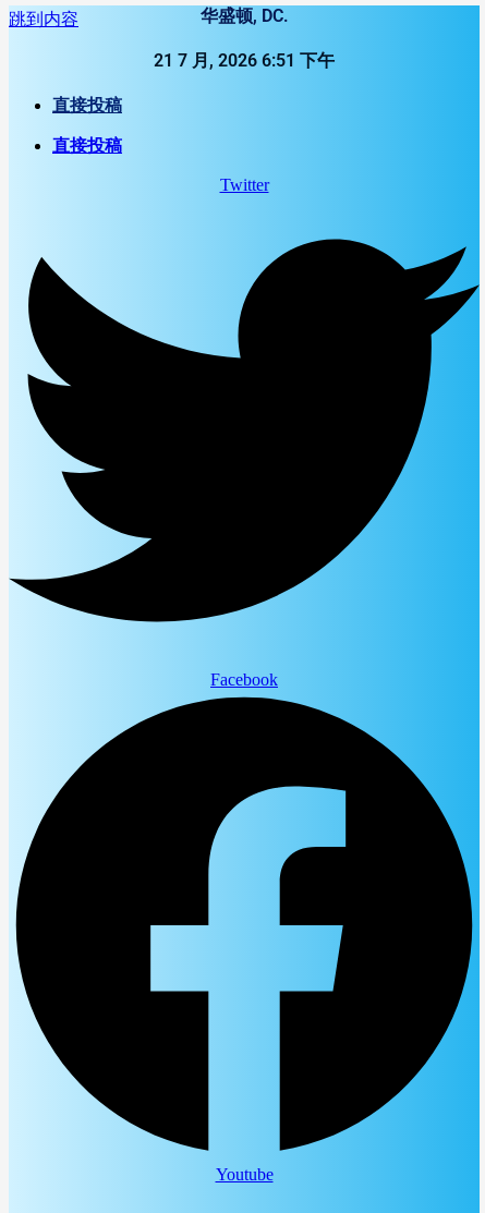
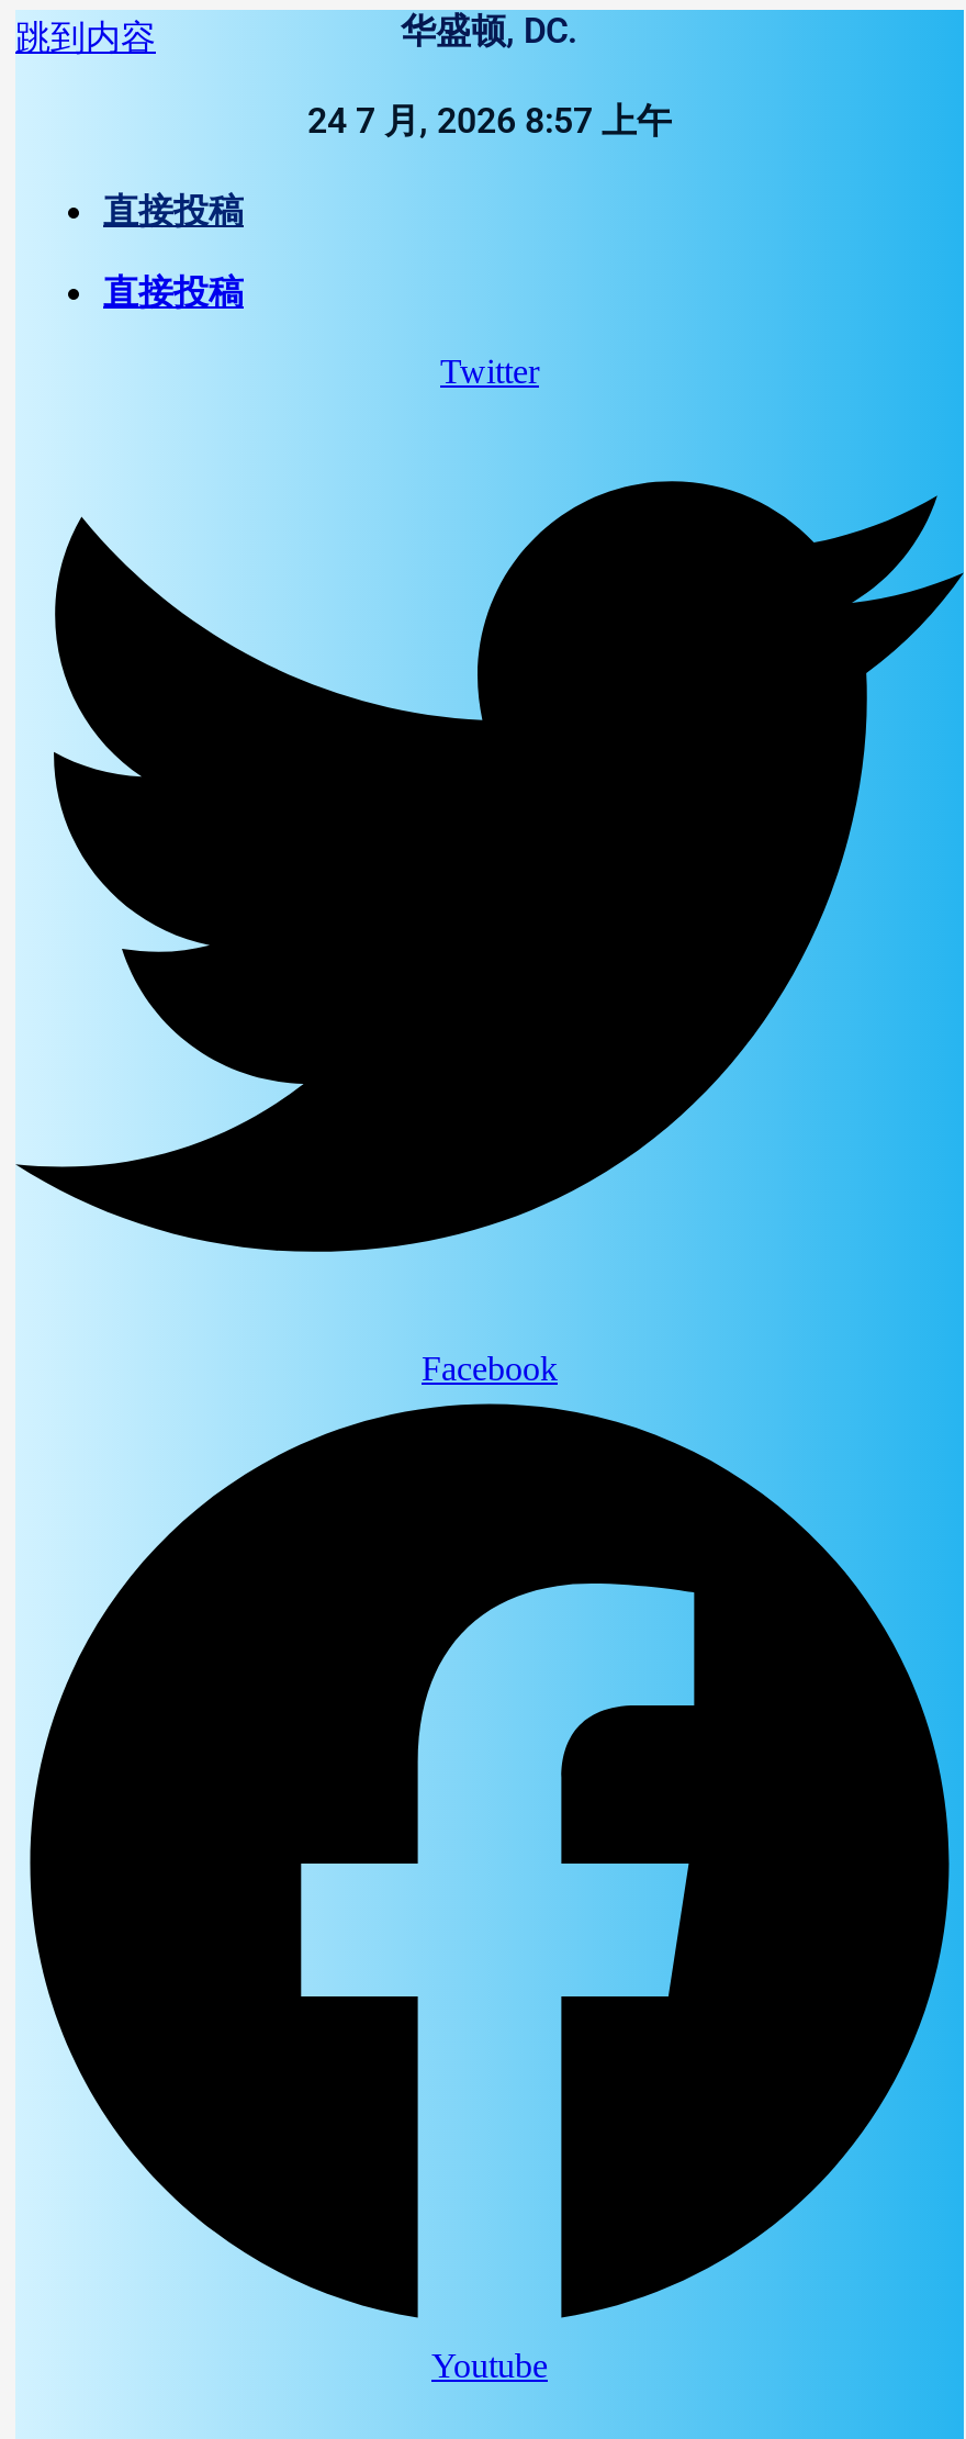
[154,50,335,71] 21 7 月, 2026 6:51 下午 -> [307,100,672,142] 24 7 月, 2026 8:57 上午

